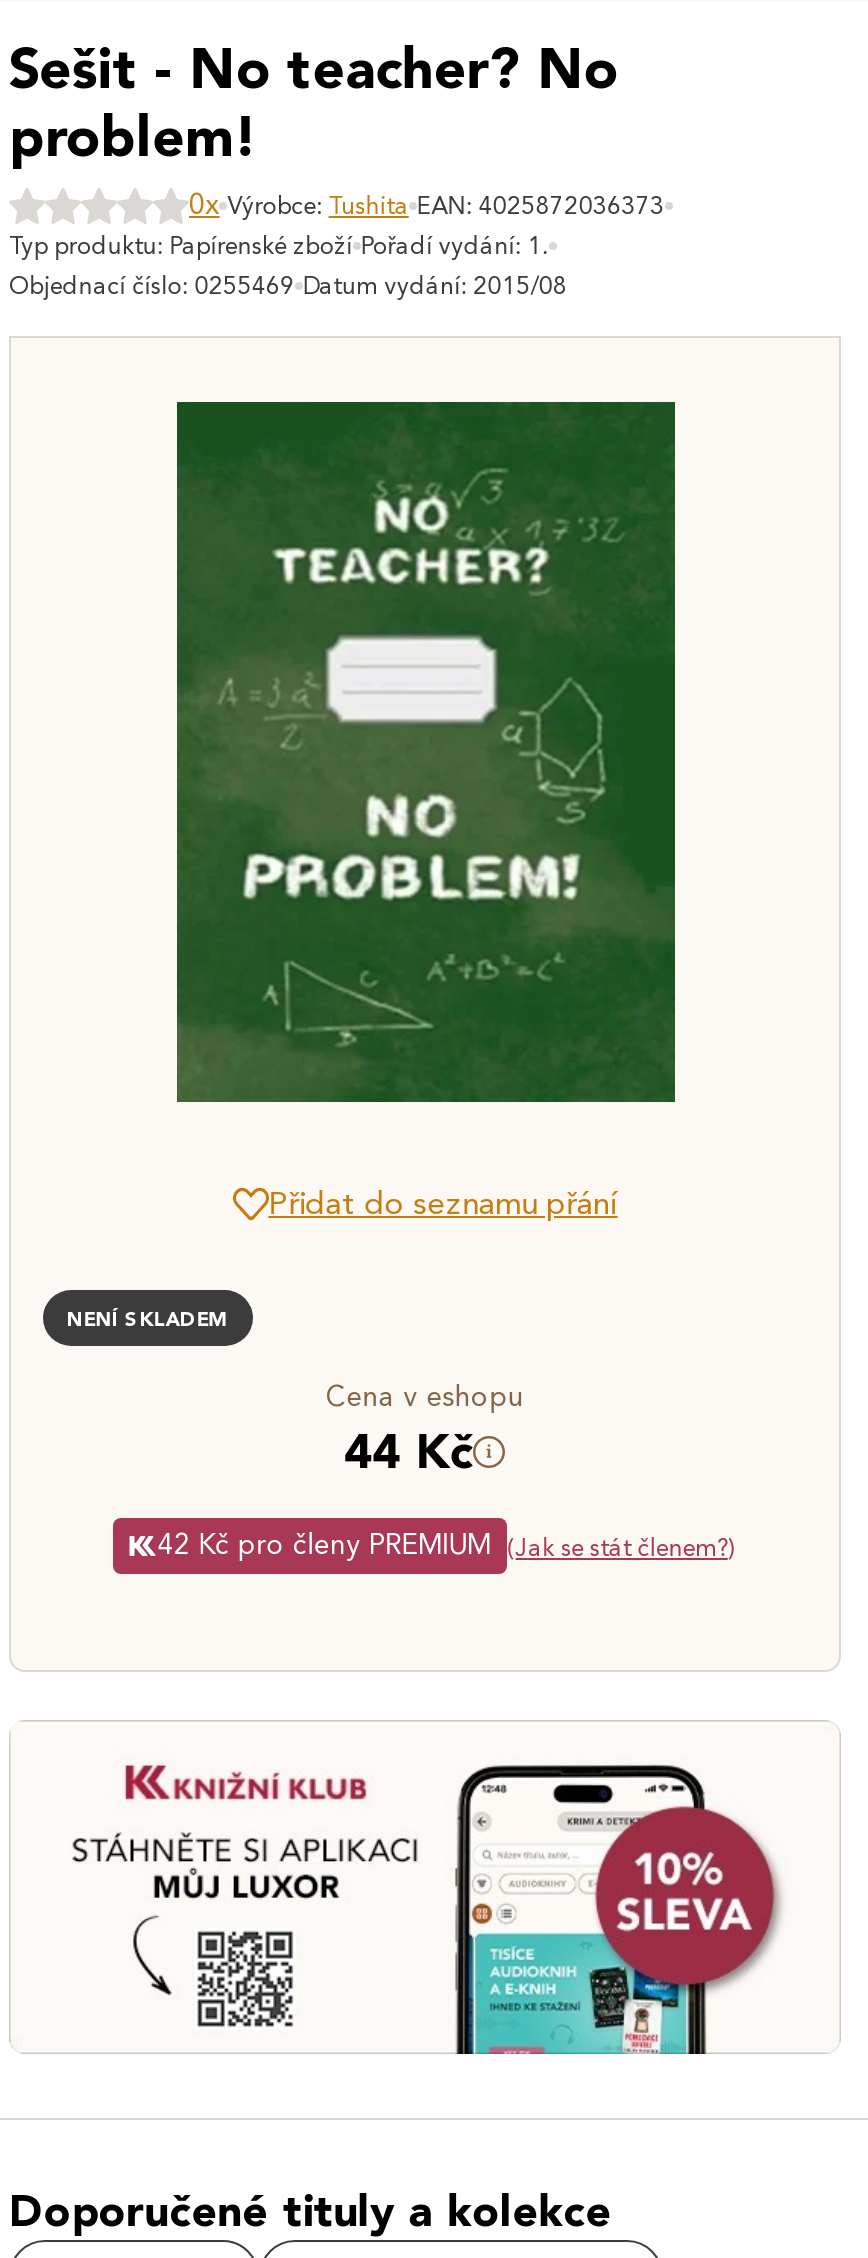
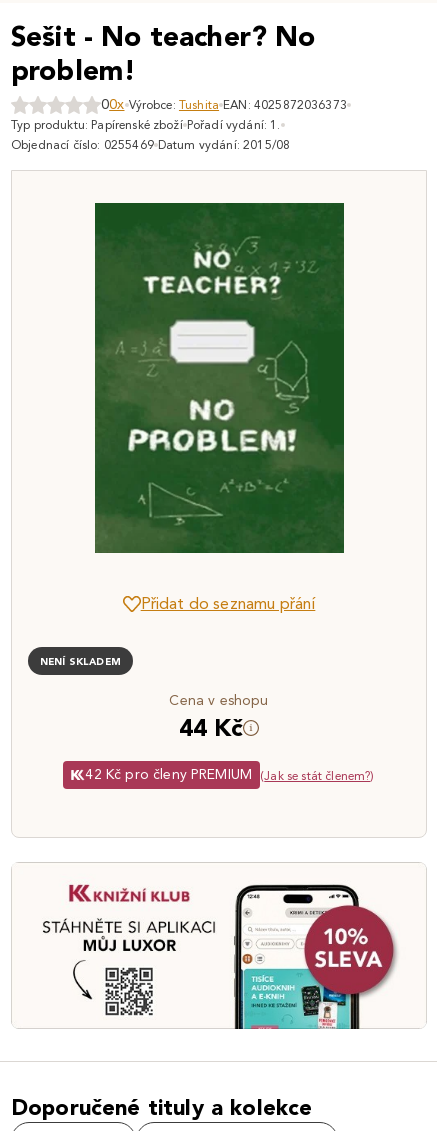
[189,188,665,222] 0x Výrobce: Tushita EAN: 4025872036373 -> [101,96,347,113] 00x Výrobce: Tushita EAN: 4025872036373

